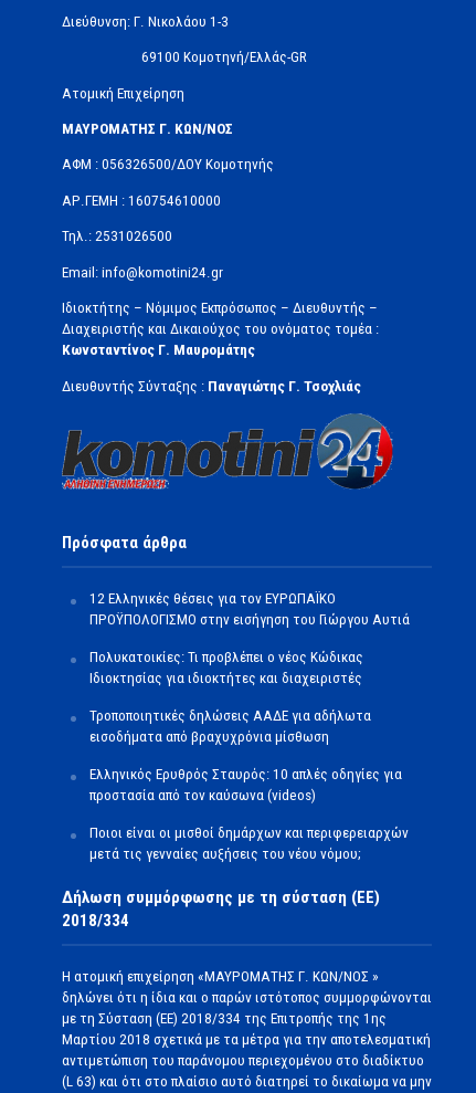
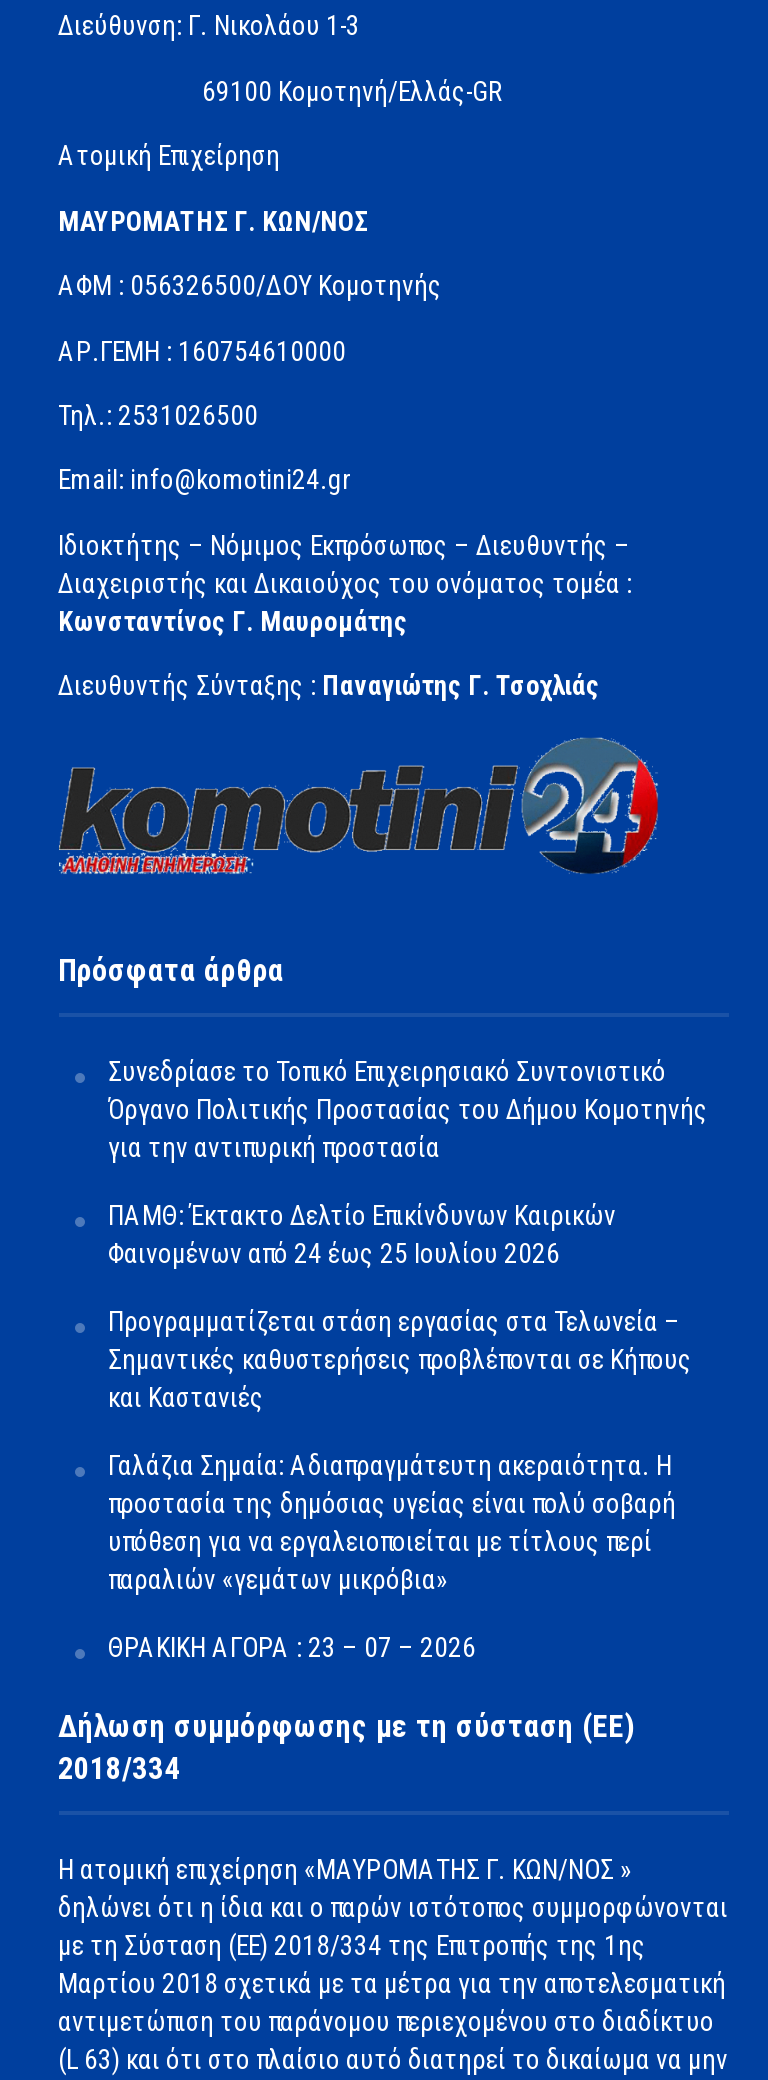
[89,590,409,628] 12 Ελληνικές θέσεις για τον ΕΥΡΩΠΑΪΚΟ | ΠΡΟΫΠΟΛΟΓΙΣΜΟ στην εισήγηση του Γιώργου Αυτιά -> [108,1056,708,1162] Συνεδρίασε το Τοπικό Επιχειρησιακό Συντονιστικό | Όργανο Πολιτικής Προστασίας του Δήμου Κομοτηνής | για την αντιπυρική προστασία
[89,649,363,686] Πολυκατοικίες: Τι προβλέπει ο νέος Κώδικας | Ιδιοκτησίας για ιδιοκτήτες και διαχειριστές -> [108,1200,616,1268] ΠΑΜΘ: Έκτακτο Δελτίο Επικίνδυνων Καιρικών | Φαινομένων από 24 έως 25 Ιουλίου 2026
[89,707,371,745] Τροποποιητικές δηλώσεις ΑΑΔΕ για αδήλωτα | εισοδήματα από βραχυχρόνια μίσθωση -> [108,1306,692,1412] Προγραμματίζεται στάση εργασίας στα Τελωνεία – | Σημαντικές καθυστερήσεις προβλέπονται σε Κήπους | και Καστανιές
[89,766,401,803] Ελληνικός Ερυθρός Σταυρός: 10 απλές οδηγίες για | προστασία από τον καύσωνα (videos) -> [108,1450,676,1594] Γαλάζια Σημαία: Αδιαπραγμάτευτη ακεραιότητα. Η | προστασία της δημόσιας υγείας είναι πολύ σοβαρή | υπόθεση για να εργαλειοποιείται με τίτλους περί | παραλιών «γεμάτων μικρόβια»
[89,824,408,862] Ποιοι είναι οι μισθοί δημάρχων και περιφερειαρχών | μετά τις γενναίες αυξήσεις του νέου νόμου; -> [108,1632,476,1662] ΘΡΑΚΙΚΗ ΑΓΟΡΑ : 23 – 07 – 2026

